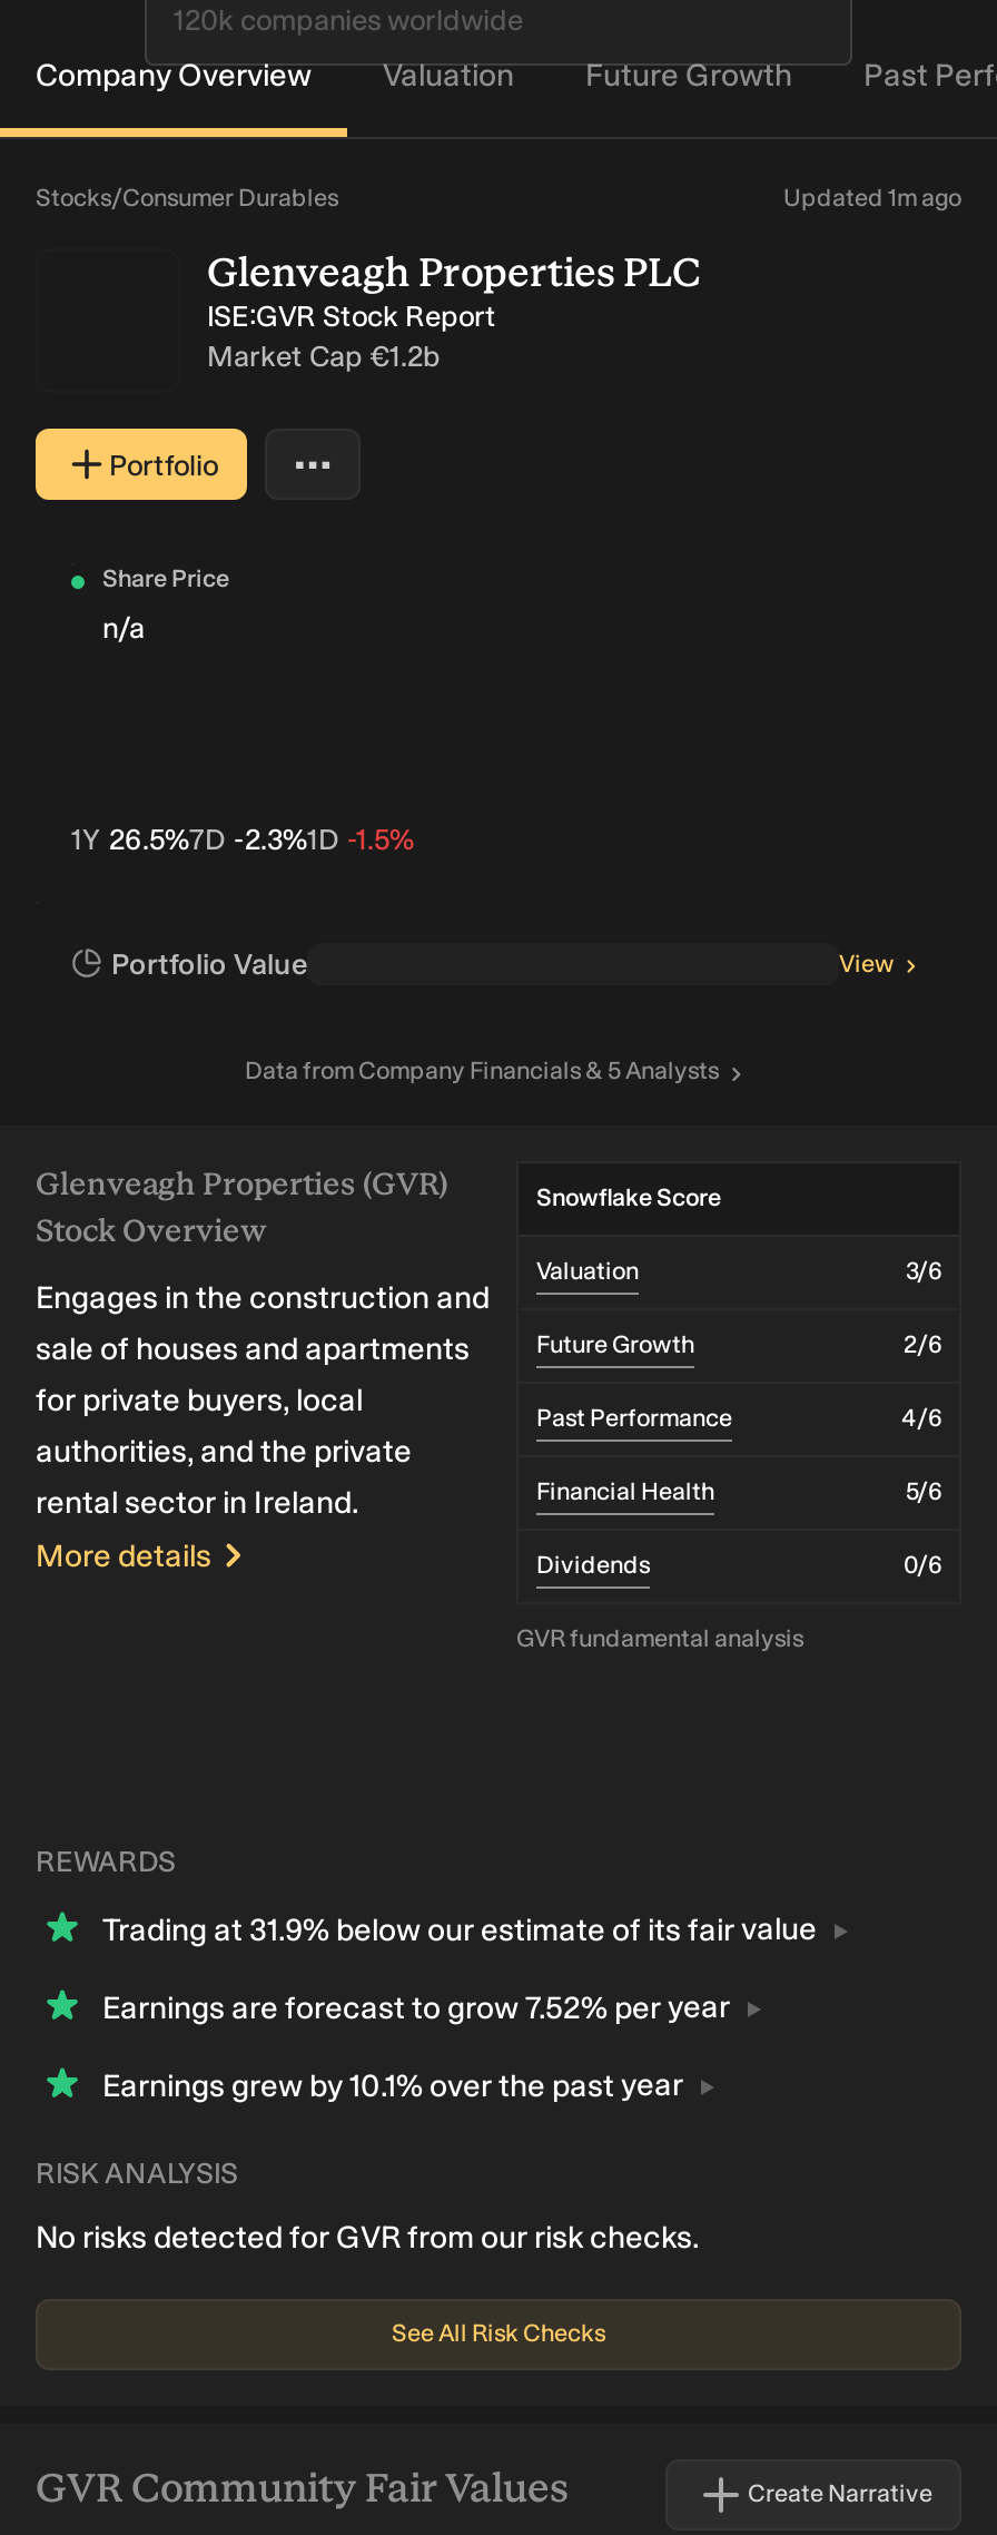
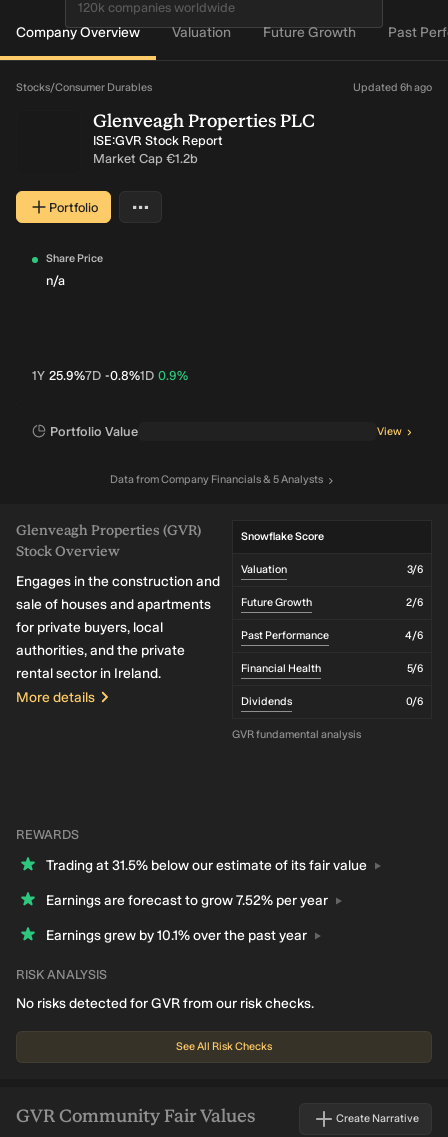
[783,184,961,213] Updated 1m ago -> [353,81,432,94] Updated 6h ago
[71,823,414,856] 1Y 26.5%7D -2.3%1D -1.5% -> [32,368,188,383] 1Y 25.9%7D -0.8%1D 0.9%
[102,1912,817,1949] Trading at 31.9% below our estimate of its fair value -> [46,857,367,874] Trading at 31.5% below our estimate of its fair value

